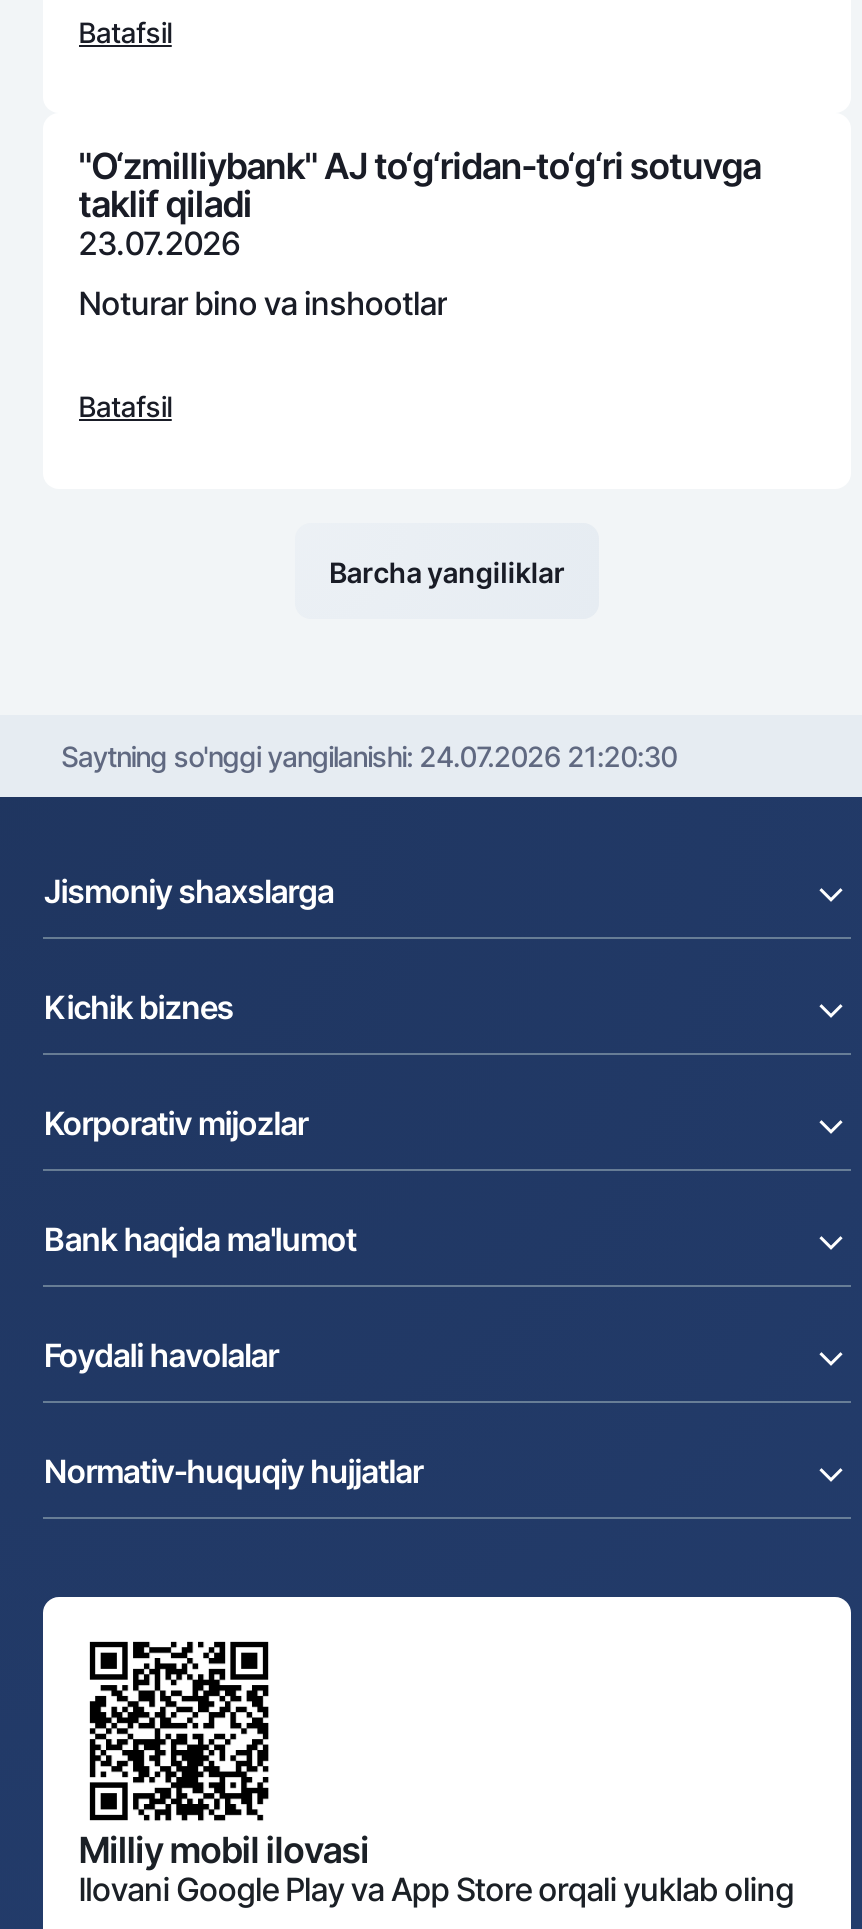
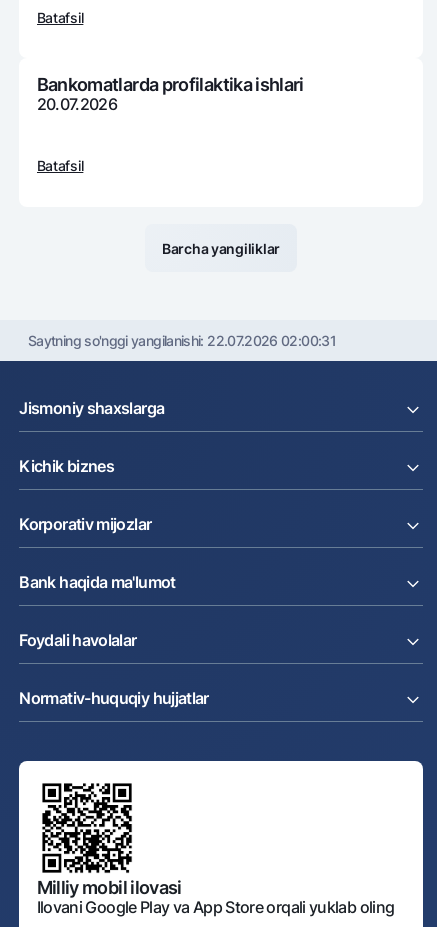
[78,146,761,324] "O‘zmilliybank" AJ to‘g‘ridan-to‘g‘ri sotuvga | taklif qiladi | 23.07.2026 | Noturar bino va inshootlar -> [37,74,304,114] Bankomatlarda profilaktika ishlari | 20.07.2026
[61,739,677,773] Saytning so'nggi yangilanishi: 24.07.2026 21:20:30 -> [28,332,336,349] Saytning so'nggi yangilanishi: 22.07.2026 02:00:31

